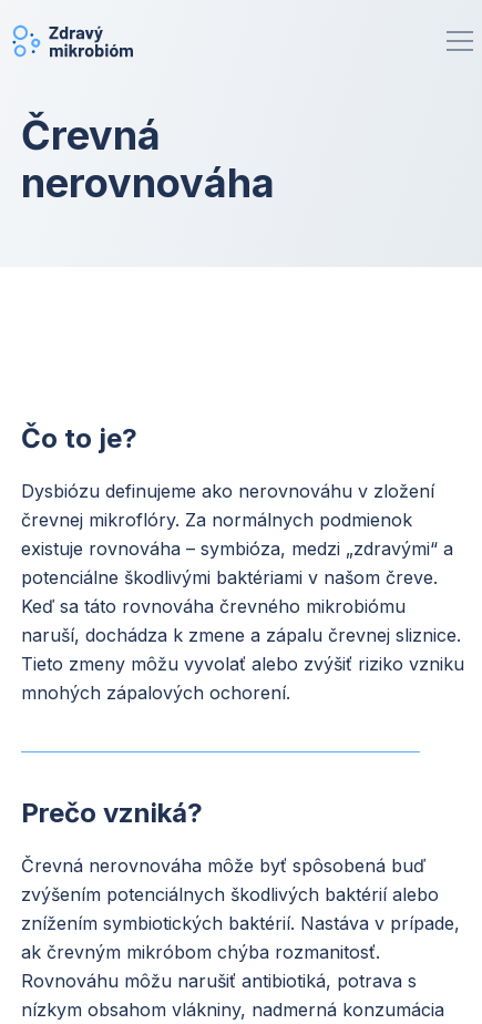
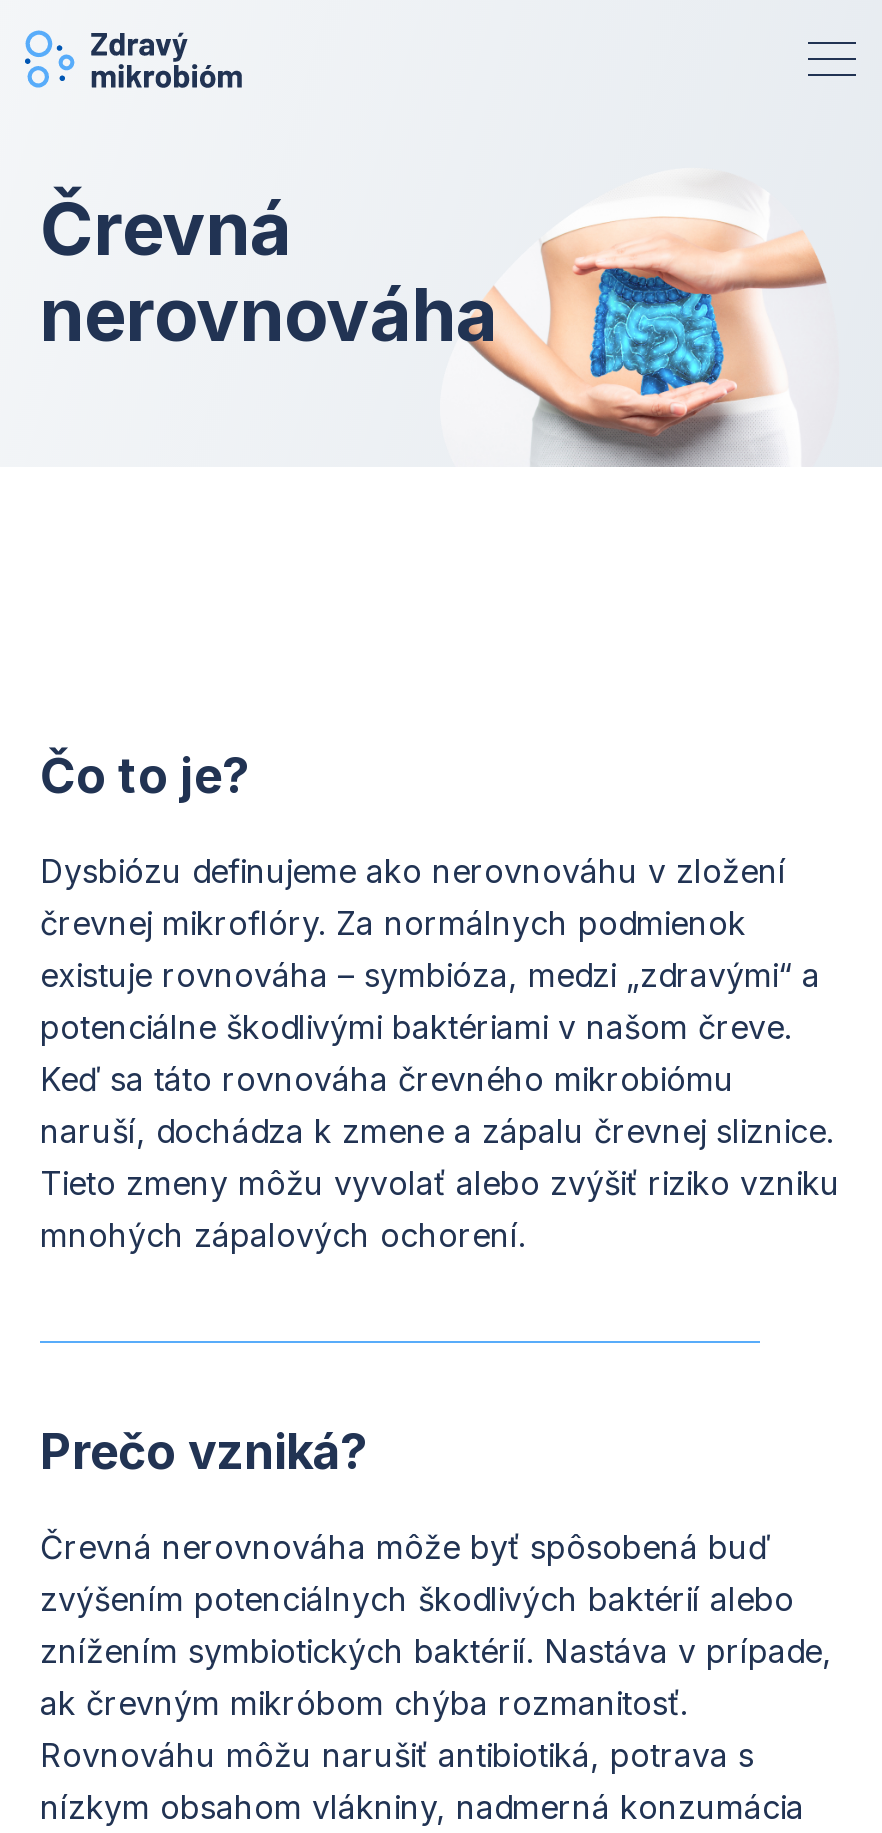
none -> [492,217,828,467] [image]

